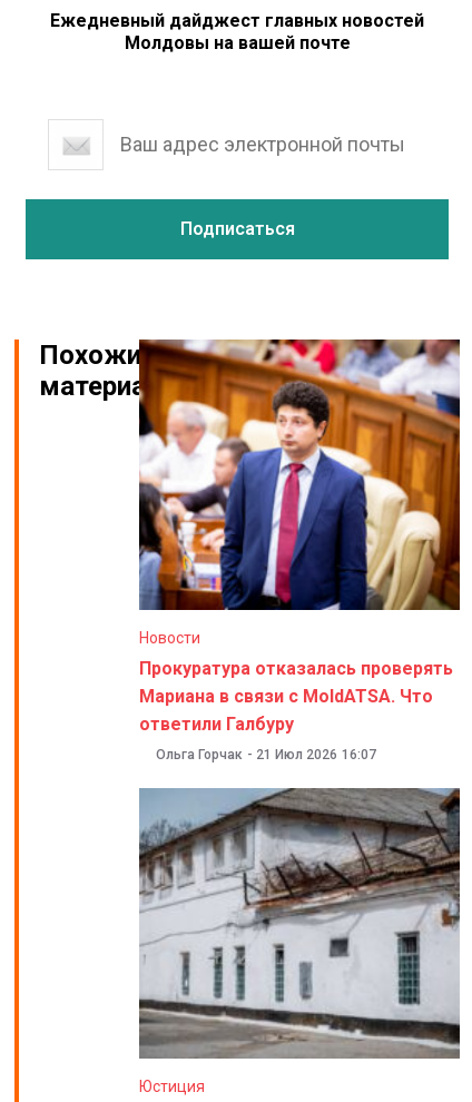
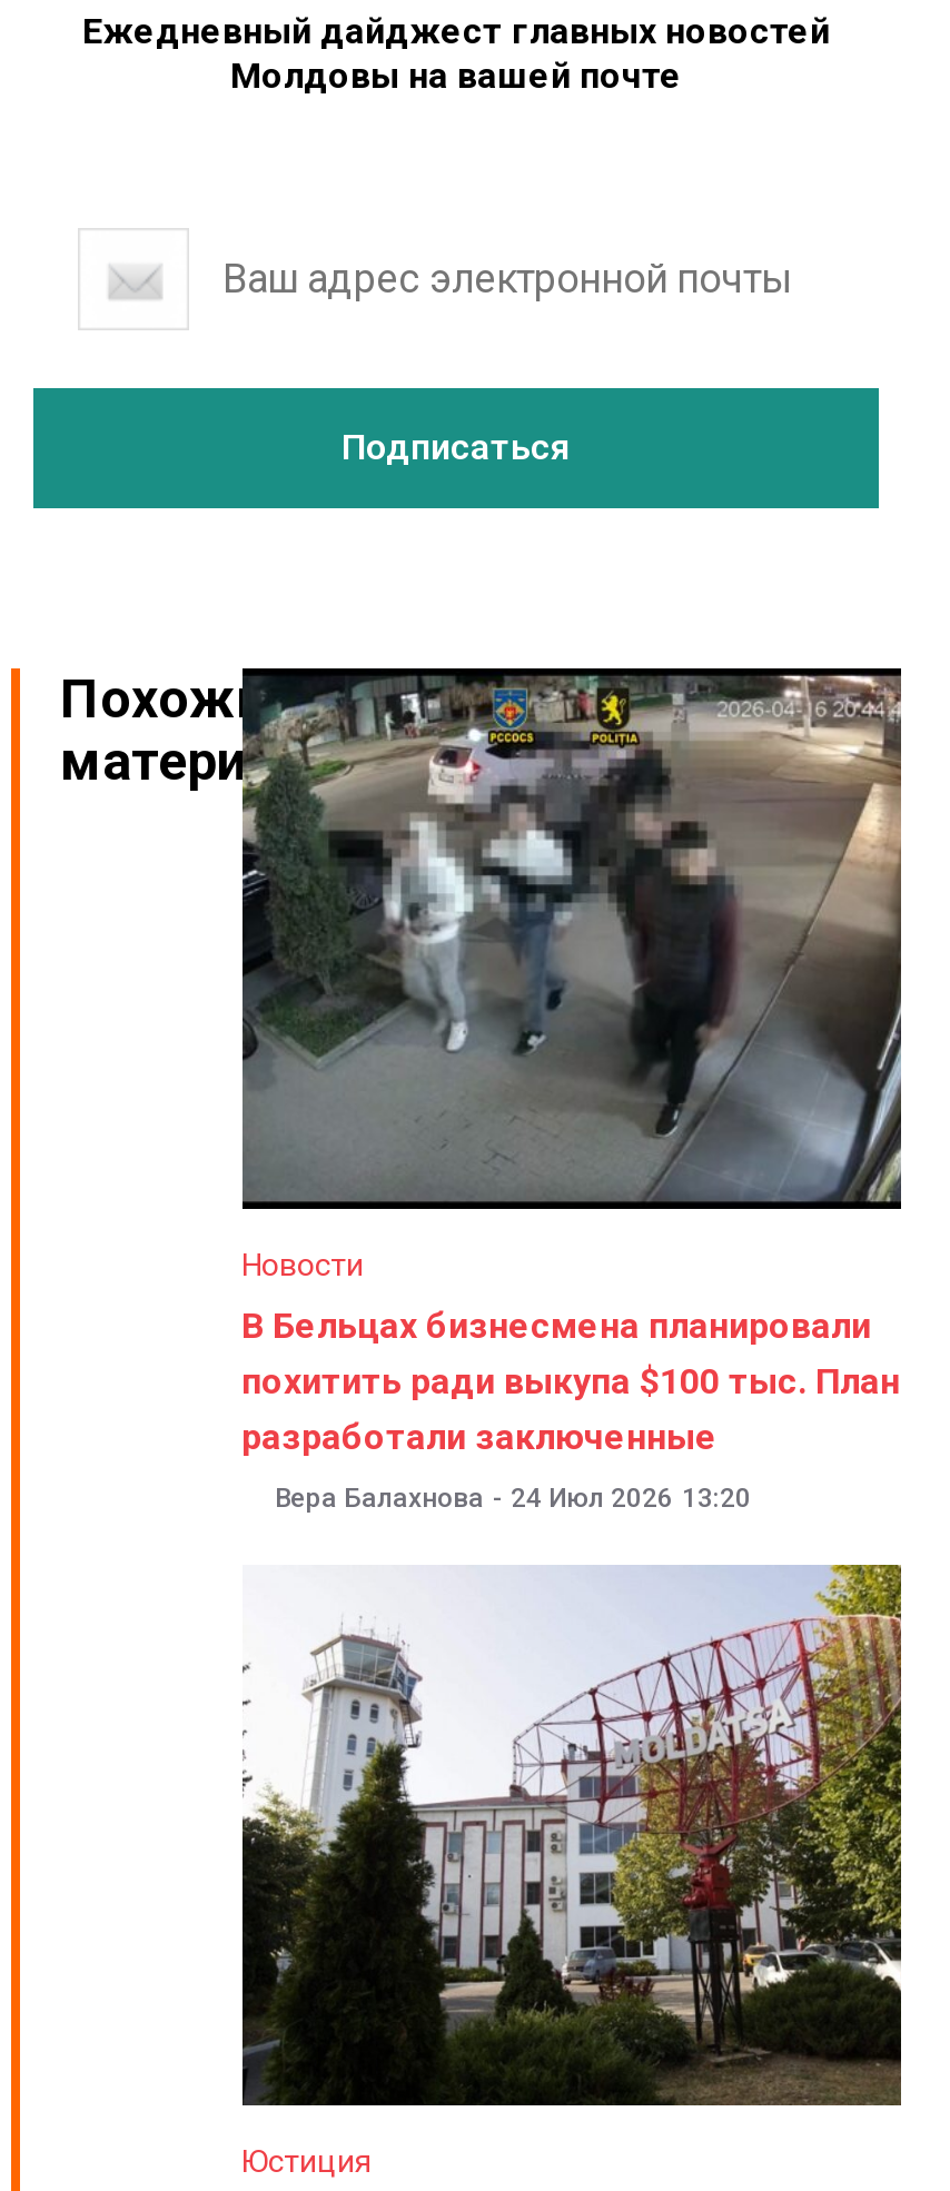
[130,338,461,611] [image] -> [240,666,903,1211] [image]
[139,658,453,735] Прокуратура отказалась проверять | Мариана в связи с MoldATSA. Что | ответили Галбуру -> [241,1305,900,1458] В Бельцах бизнесмена планировали | похитить ради выкупа $100 тыс. План | разработали заключенные
[156,747,376,762] Ольга Горчак - 21 Июл 2026 16:07 -> [275,1483,751,1514] Вера Балахнова - 24 Июл 2026 13:20
[130,787,461,1059] [image] -> [240,1563,903,2108] [image]

